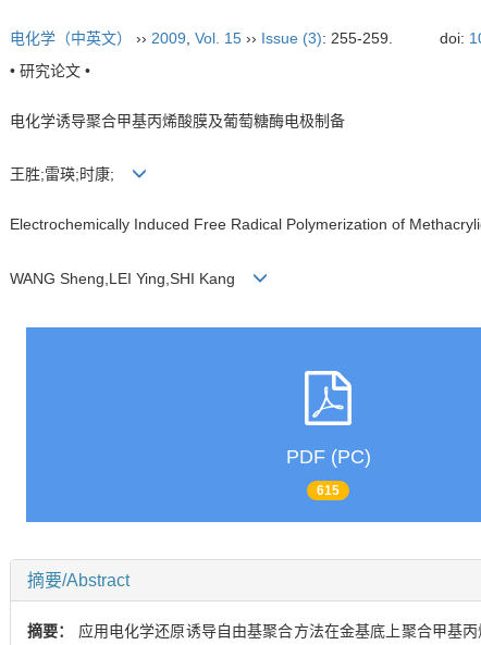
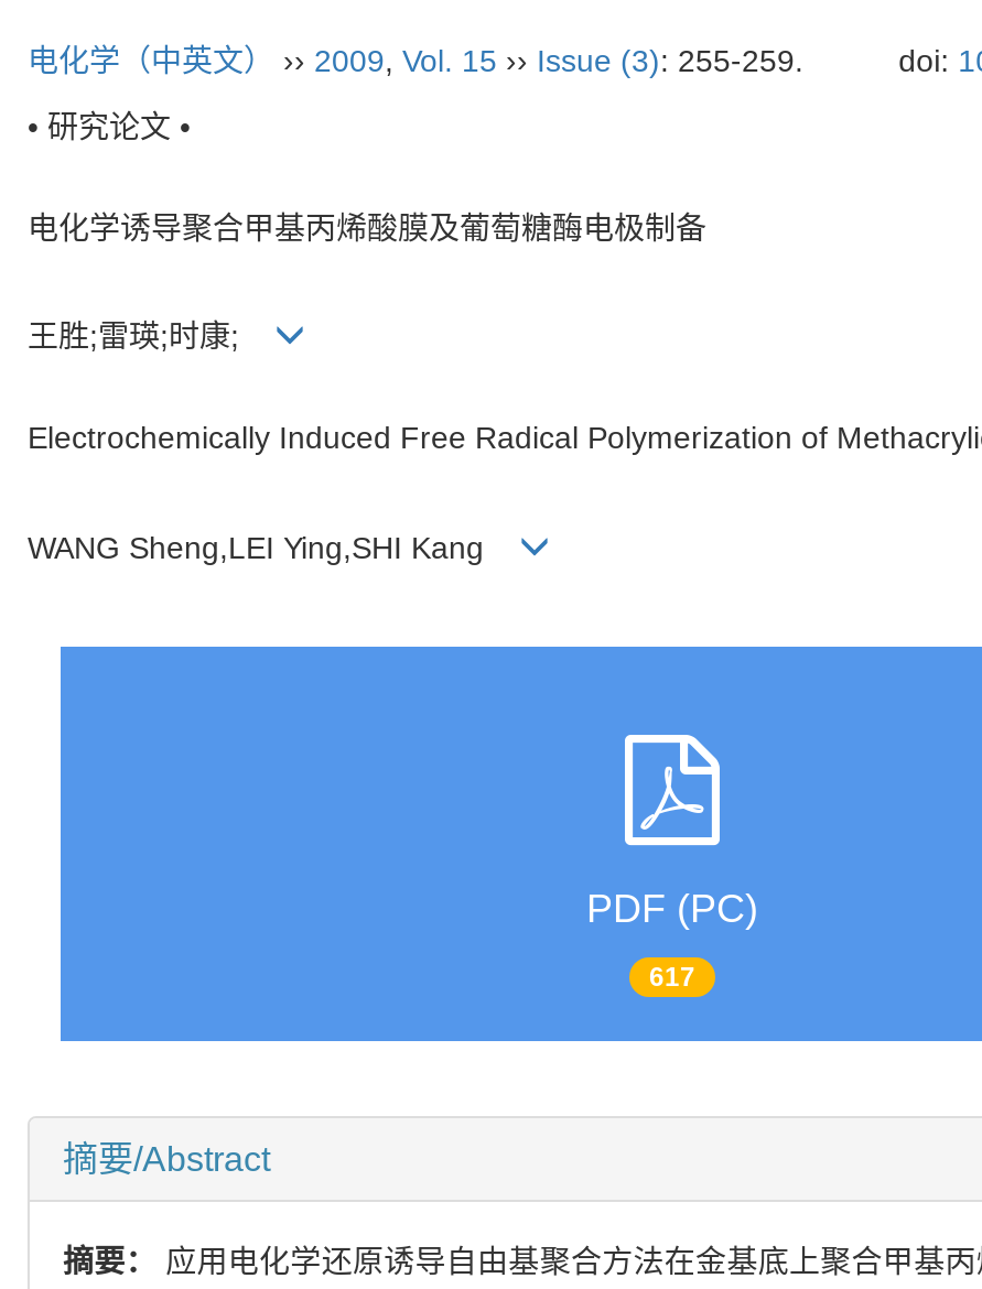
[317,483,340,498] 615 -> [649,962,695,993] 617

